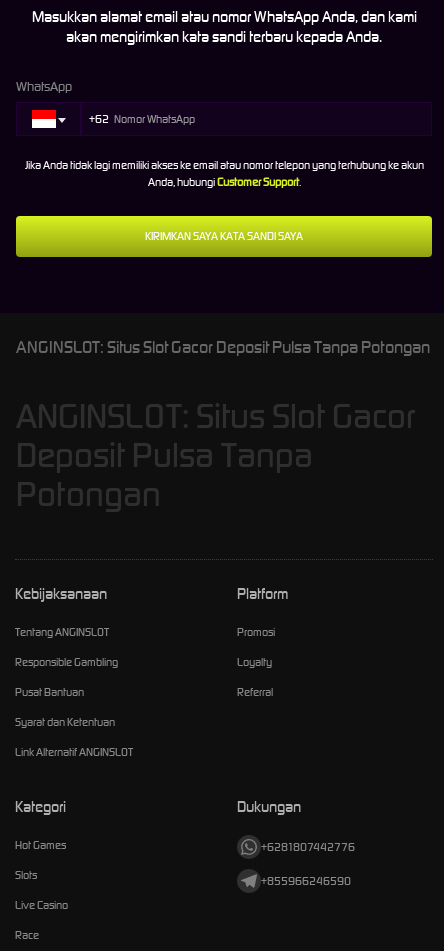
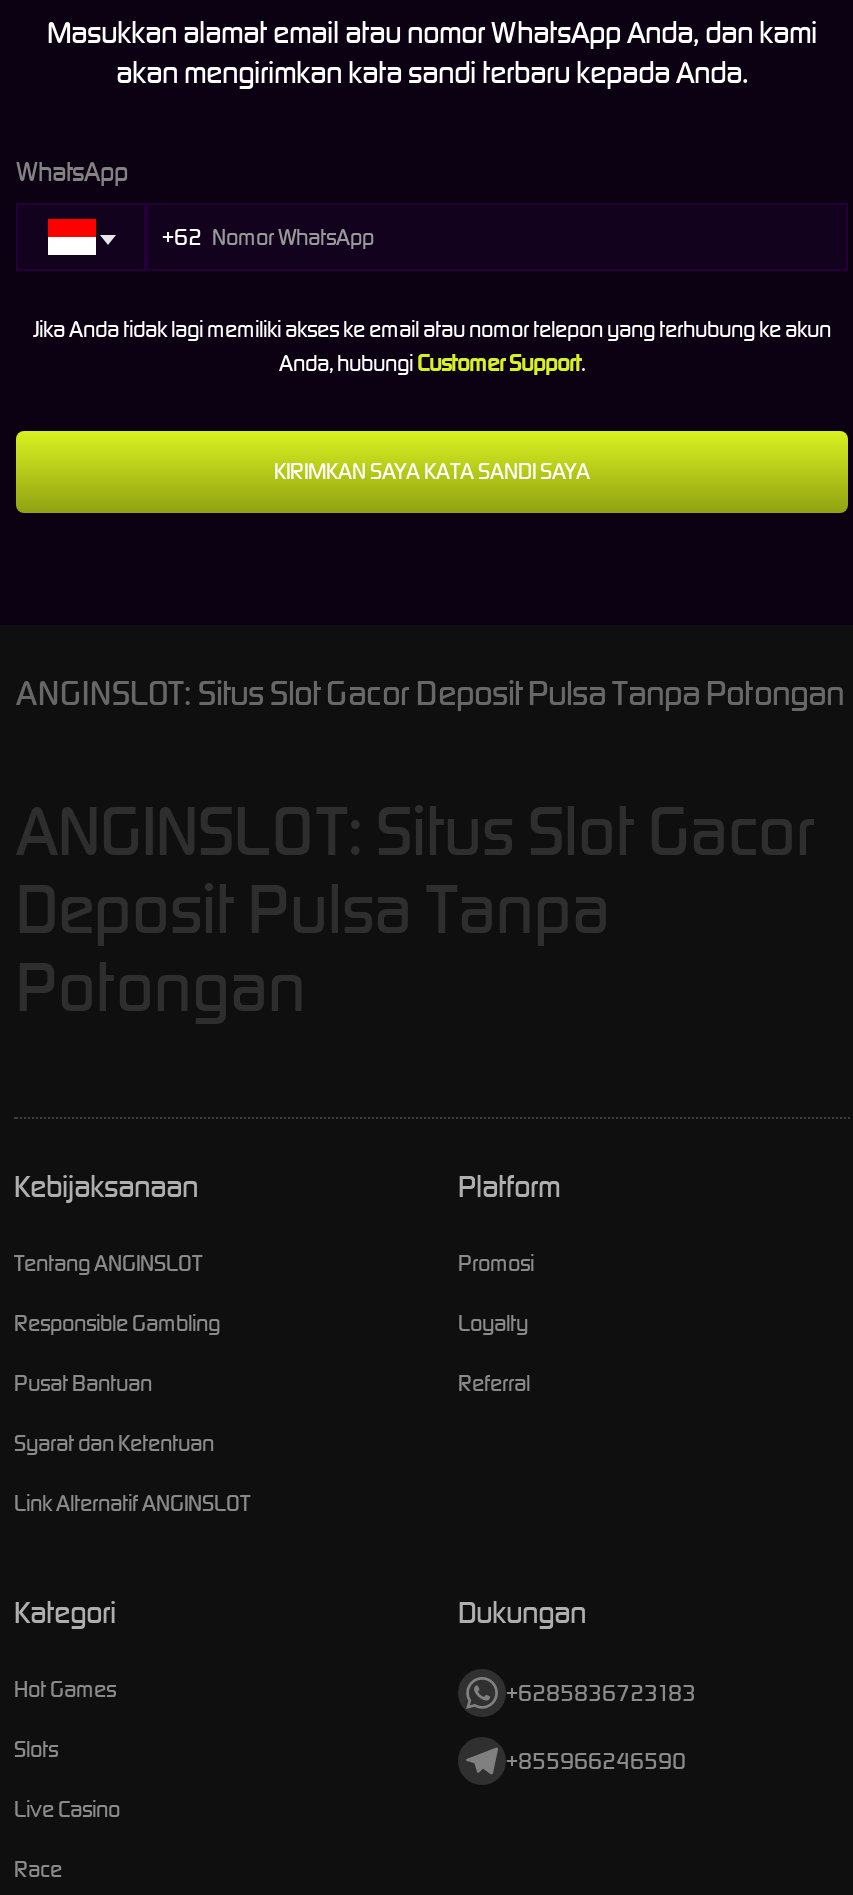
[261,840,355,854] +6281807442776 -> [506,1679,696,1707] +6285836723183

